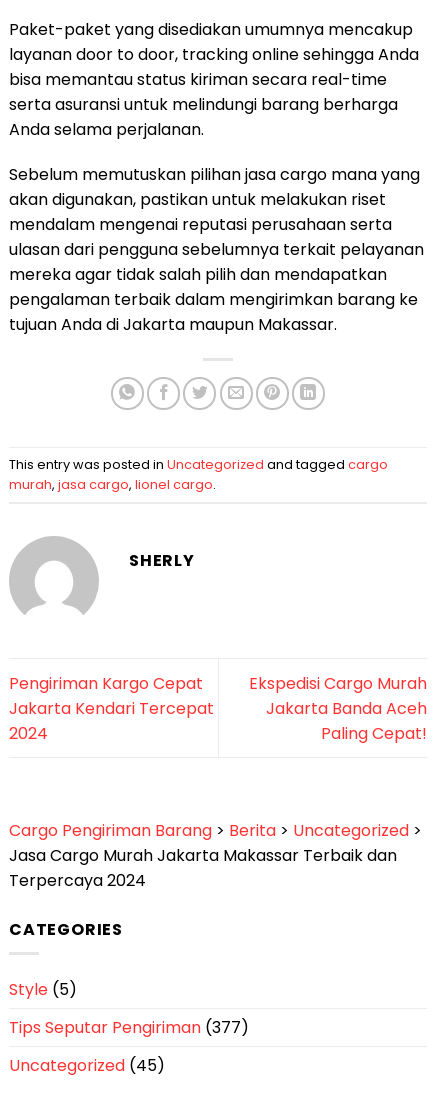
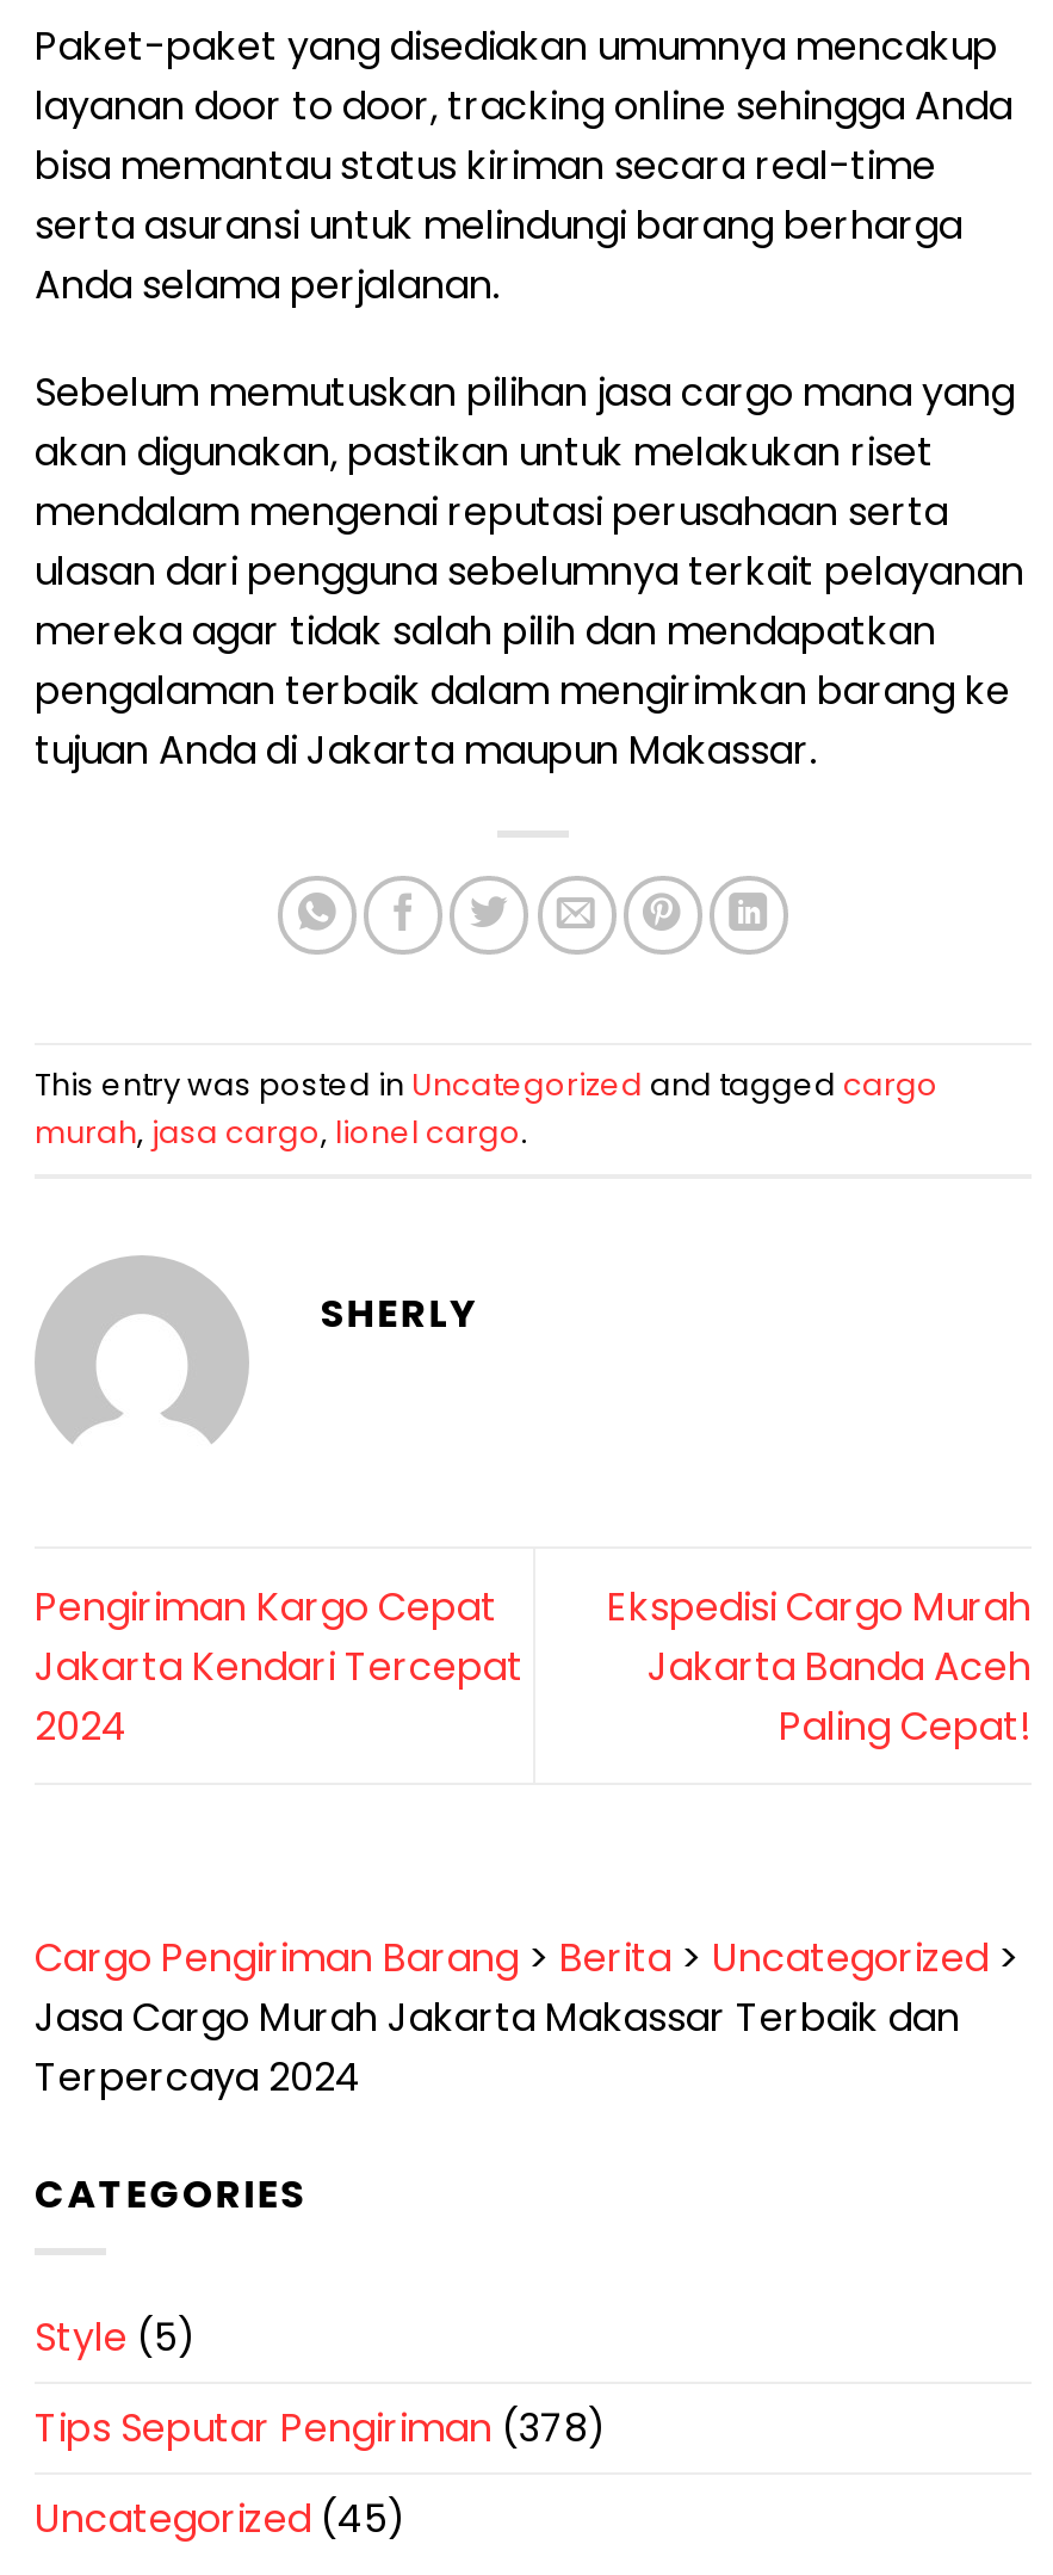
[9,1016,249,1039] Tips Seputar Pengiriman (377) -> [35,2402,607,2457] Tips Seputar Pengiriman (378)

